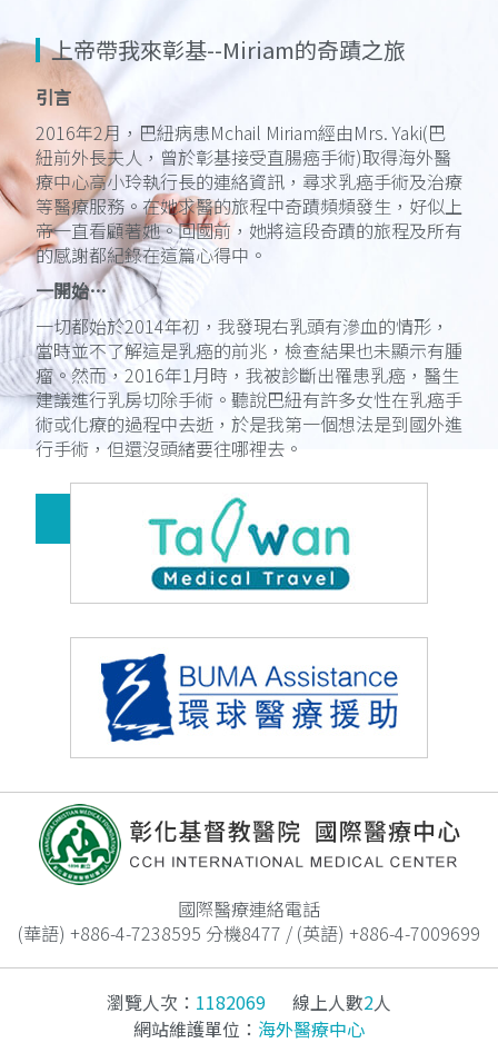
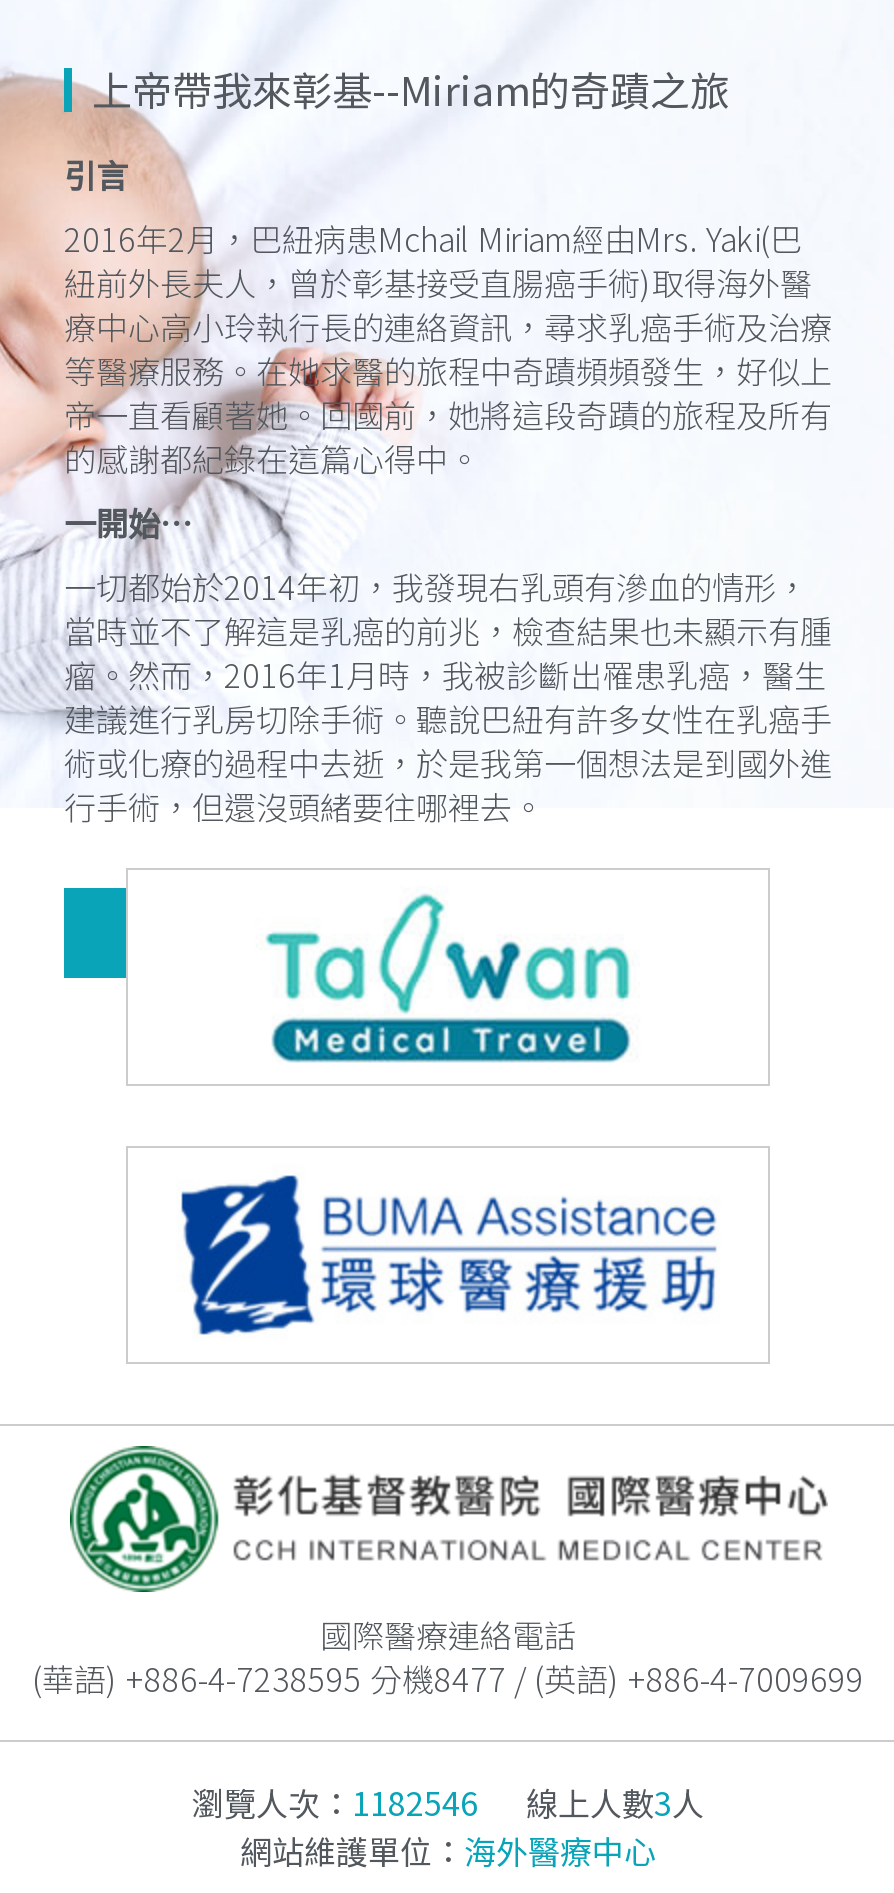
[107,988,266,1015] 瀏覽人次：1182069 -> [192,1777,478,1825] 瀏覽人次：1182546
[292,988,391,1015] 線上人數2人 -> [526,1777,704,1825] 線上人數3人

